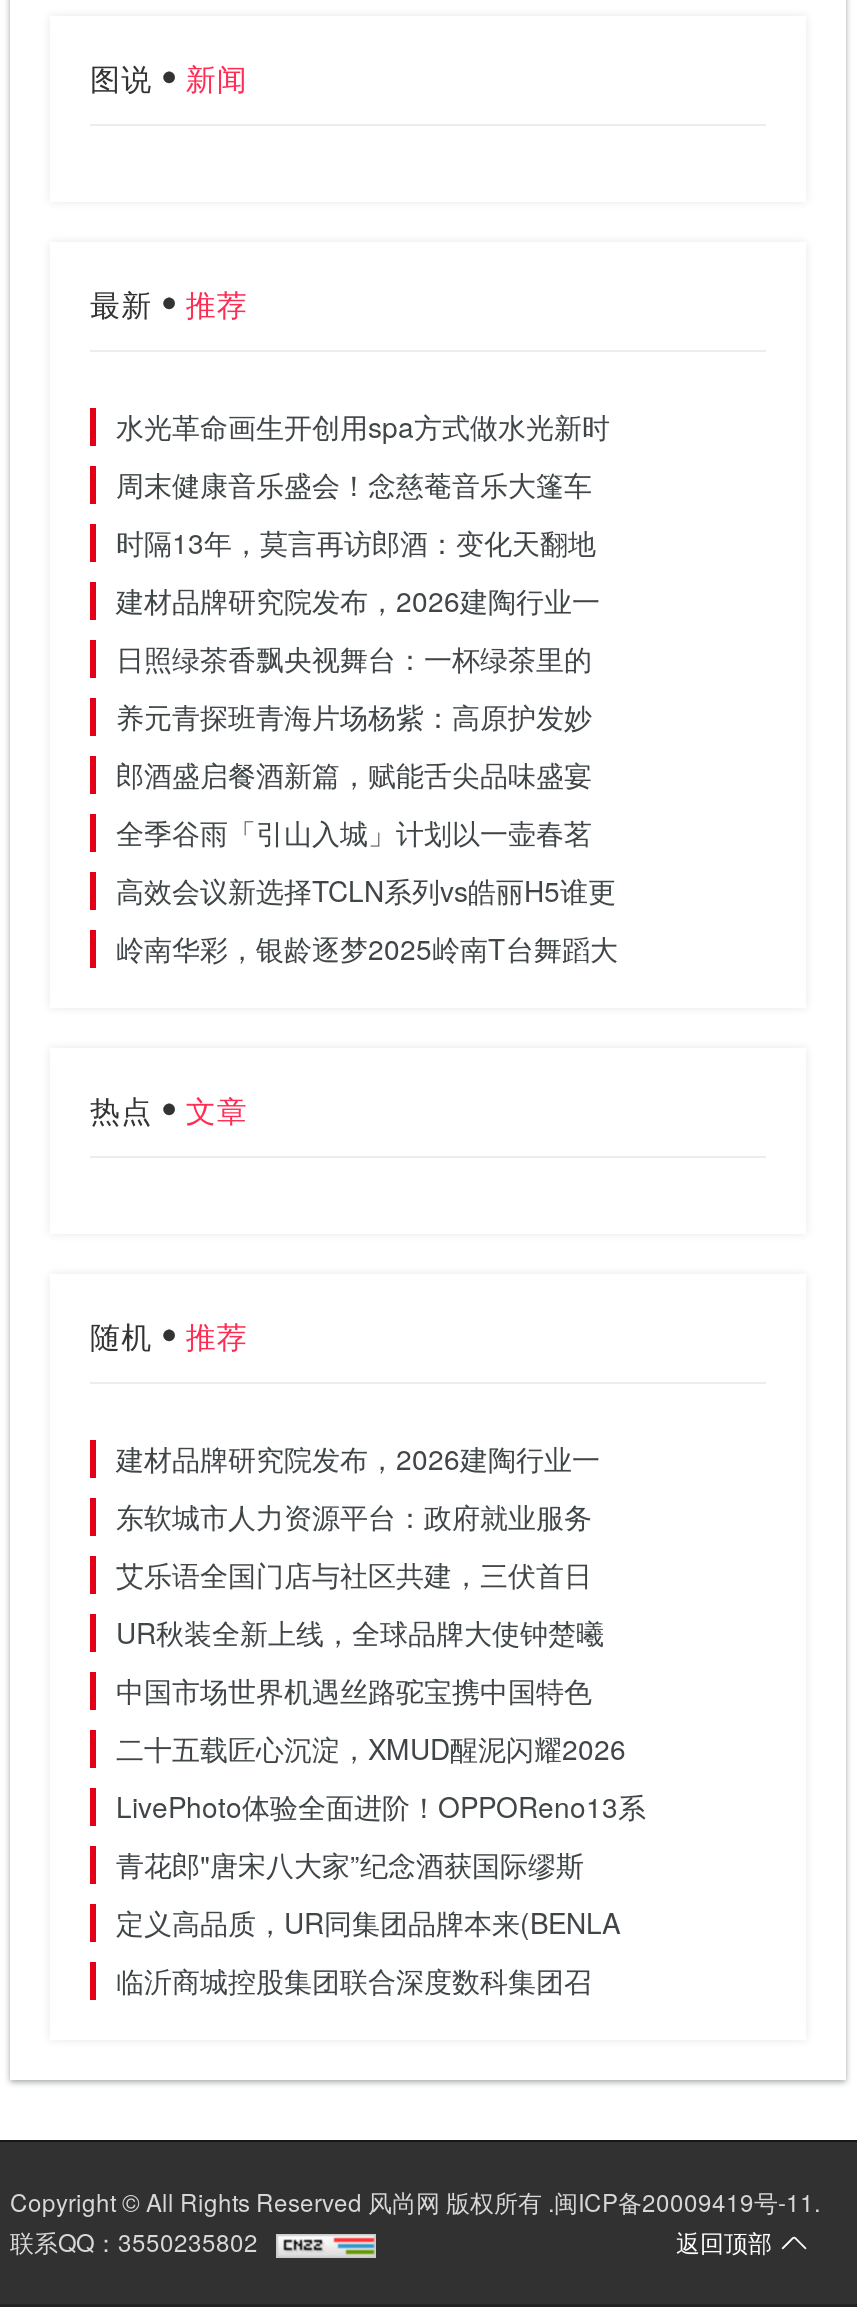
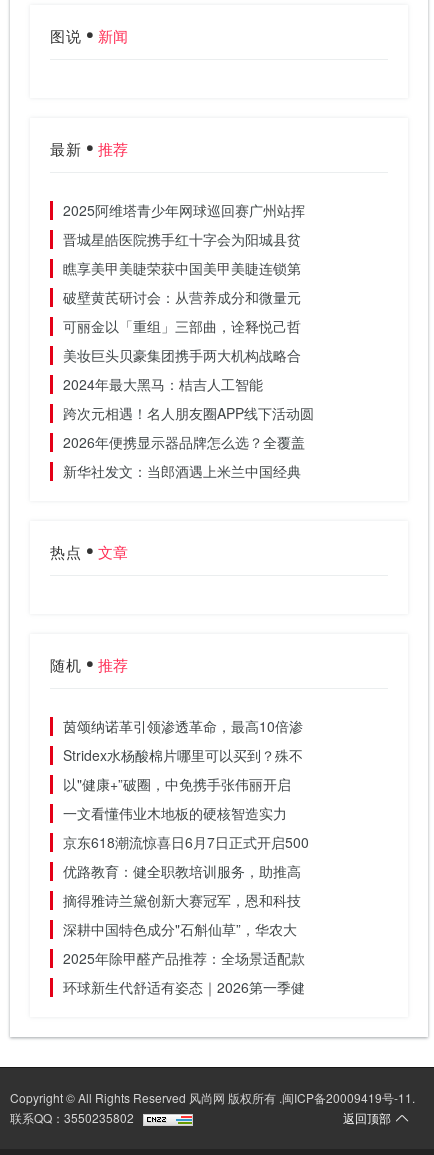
[116,406,618,968] 水光革命画生开创用spa方式做水光新时 | 周末健康音乐盛会！念慈菴音乐大篷车 | 时隔13年，莫言再访郎酒：变化天翻地 | 建材品牌研究院发布，2026建陶行业一 | 日照绿茶香飘央视舞台：一杯绿茶里的 | 养元青探班青海片场杨紫：高原护发妙 | 郎酒盛启餐酒新篇，赋能舌尖品味盛宴 | 全季谷雨「引山入城」计划以一壶春茗 | 高效会议新选择TCLN系列vs皓丽H5谁更 | 岭南华彩，银龄逐梦2025岭南T台舞蹈大 -> [63,200,314,481] 2025阿维塔青少年网球巡回赛广州站挥 | 晋城星皓医院携手红十字会为阳城县贫 | 瞧享美甲美睫荣获中国美甲美睫连锁第 | 破壁黄芪研讨会：从营养成分和微量元 | 可丽金以「重组」三部曲，诠释悦己哲 | 美妆巨头贝豪集团携手两大机构战略合 | 2024年最大黑马：桔吉人工智能 | 跨次元相遇！名人朋友圈APP线下活动圆 | 2026年便携显示器品牌怎么选？全覆盖 | 新华社发文：当郎酒遇上米兰中国经典
[116,1438,646,2000] 建材品牌研究院发布，2026建陶行业一 | 东软城市人力资源平台：政府就业服务 | 艾乐语全国门店与社区共建，三伏首日 | UR秋装全新上线，全球品牌大使钟楚曦 | 中国市场世界机遇丝路驼宝携中国特色 | 二十五载匠心沉淀，XMUD醒泥闪耀2026 | LivePhoto体验全面进阶！OPPOReno13系 | 青花郎"唐宋八大家”纪念酒获国际缪斯 | 定义高品质，UR同集团品牌本来(BENLA | 临沂商城控股集团联合深度数科集团召 -> [63,716,309,997] 茵颂纳诺革引领渗透革命，最高10倍渗 | Stridex水杨酸棉片哪里可以买到？殊不 | 以"健康+”破圈，中免携手张伟丽开启 | 一文看懂伟业木地板的硬核智造实力 | 京东618潮流惊喜日6月7日正式开启500 | 优路教育：健全职教培训服务，助推高 | 摘得雅诗兰黛创新大赛冠军，恩和科技 | 深耕中国特色成分"石斛仙草”，华农大 | 2025年除甲醛产品推荐：全场景适配款 | 环球新生代舒适有姿态｜2026第一季健

